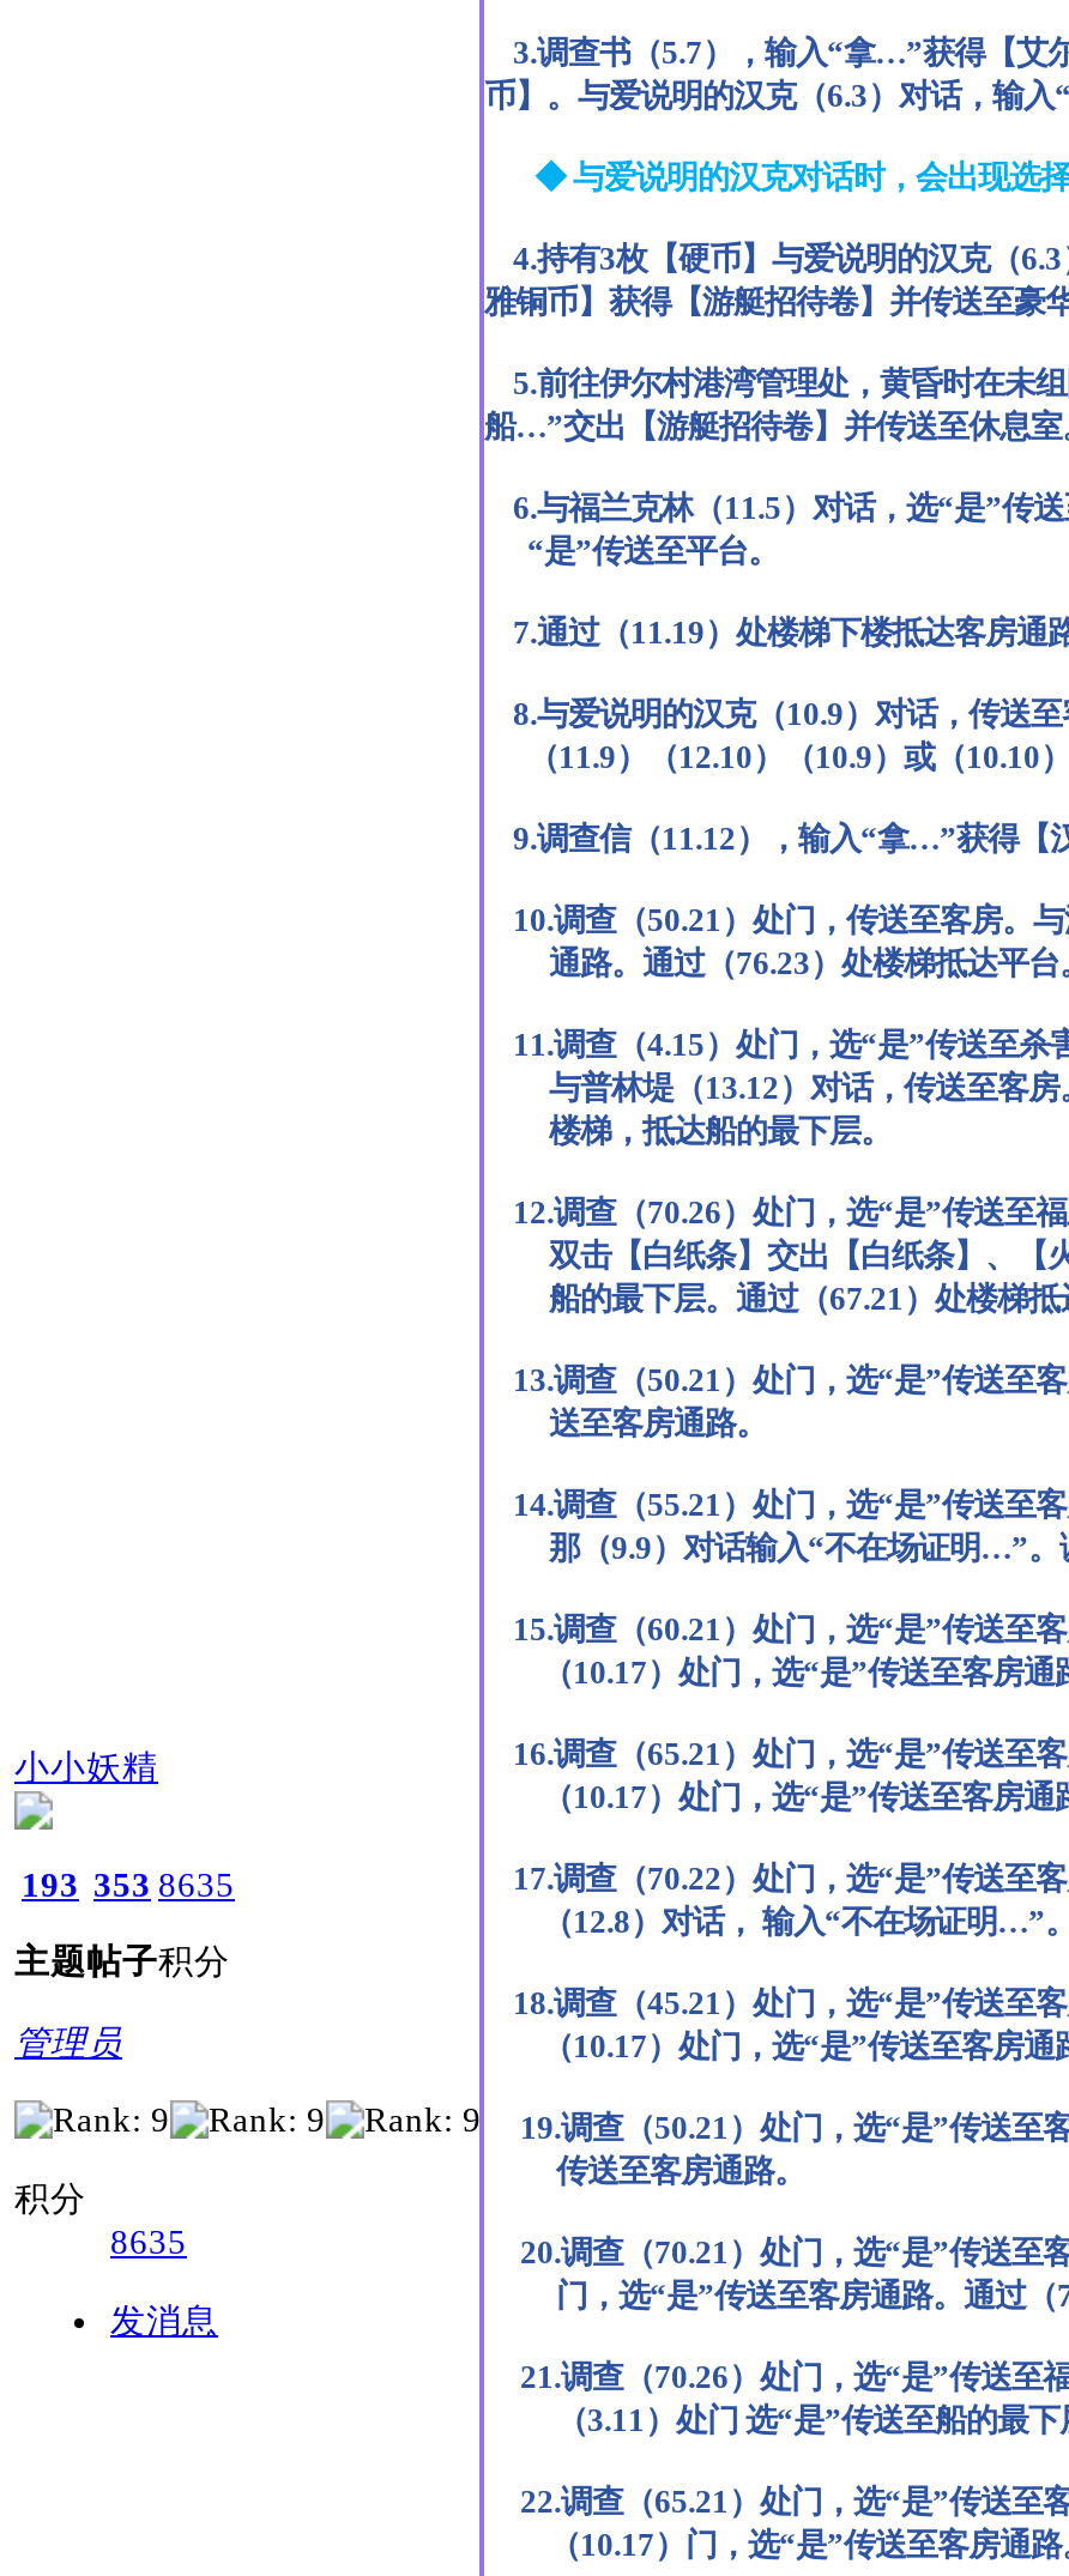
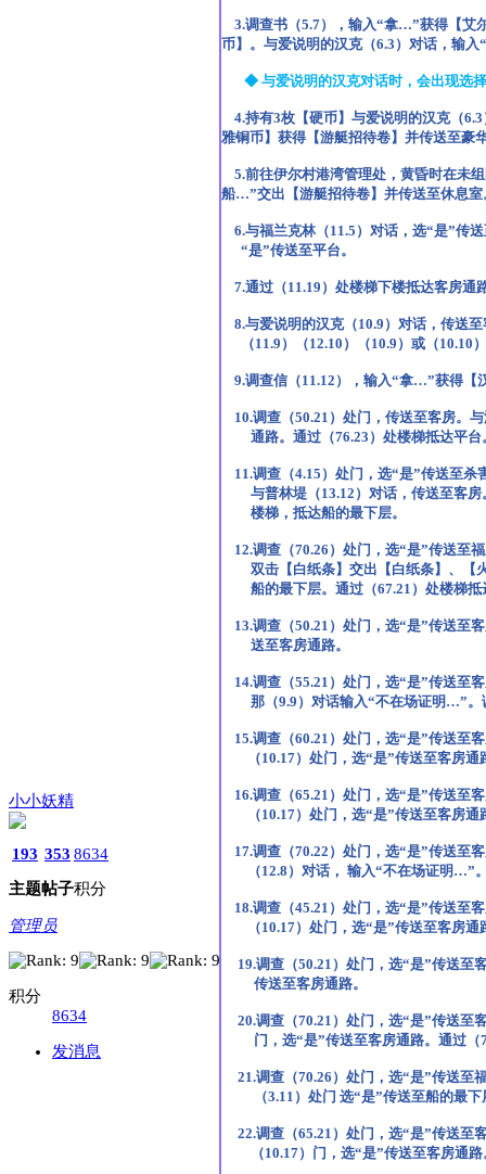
[22,1865,235,1903] 193 353 8635 -> [12,845,108,862] 193 353 8634
[110,2223,187,2261] 8635 -> [52,1007,87,1024] 8634

